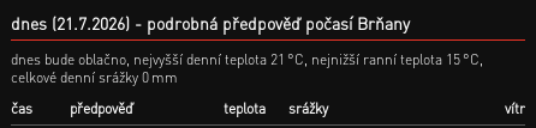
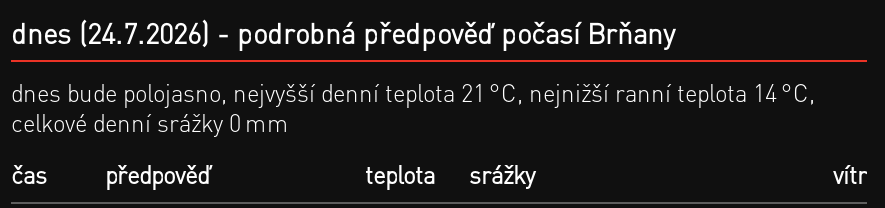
[11,12,410,34] dnes (21.7.2026) podrobná předpověď počasí Brňany -> [11,14,675,50] dnes (24.7.2026) podrobná předpověď počasí Brňany
[11,50,483,68] dnes bude oblačno, nejvyšší denní teplota 21 °C, nejnižší ranní teplota 15 °C, -> [11,78,815,108] dnes bude polojasno, nejvyšší denní teplota 21 °C, nejnižší ranní teplota 14 °C,

